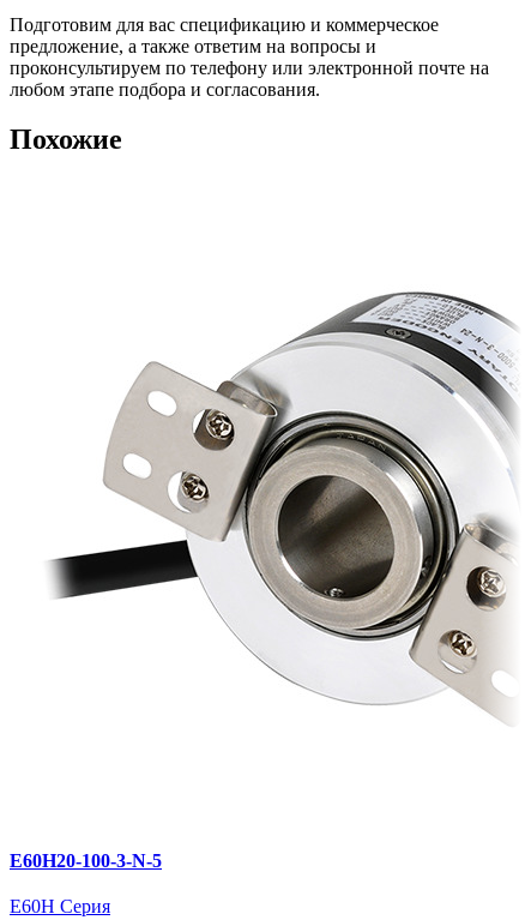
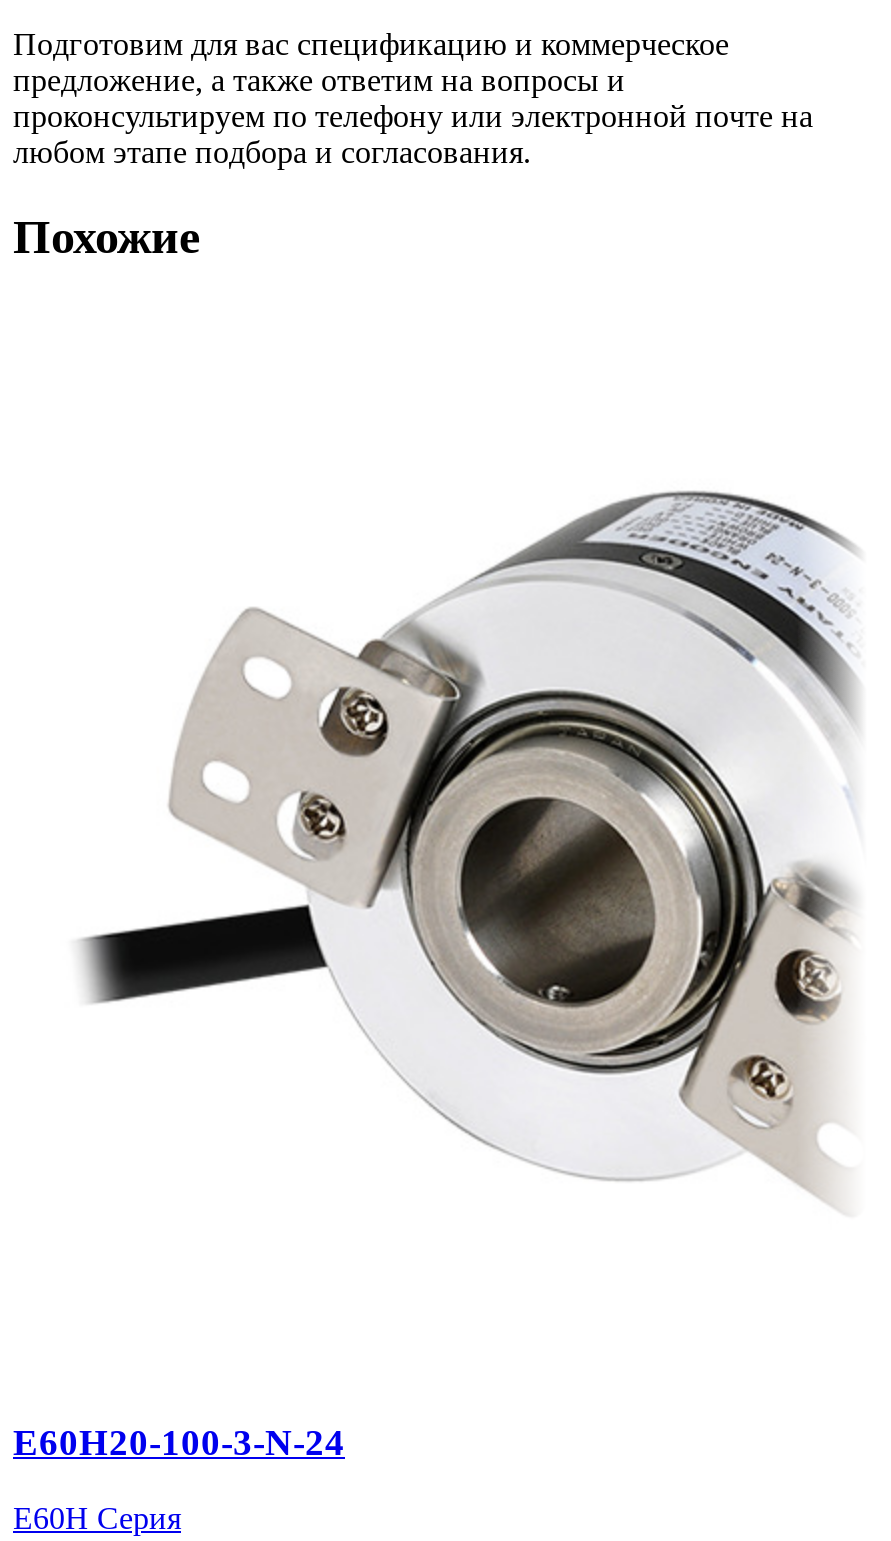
[10,851,162,871] E60H20-100-3-N-5 -> [13,1420,345,1462] E60H20-100-3-N-24

